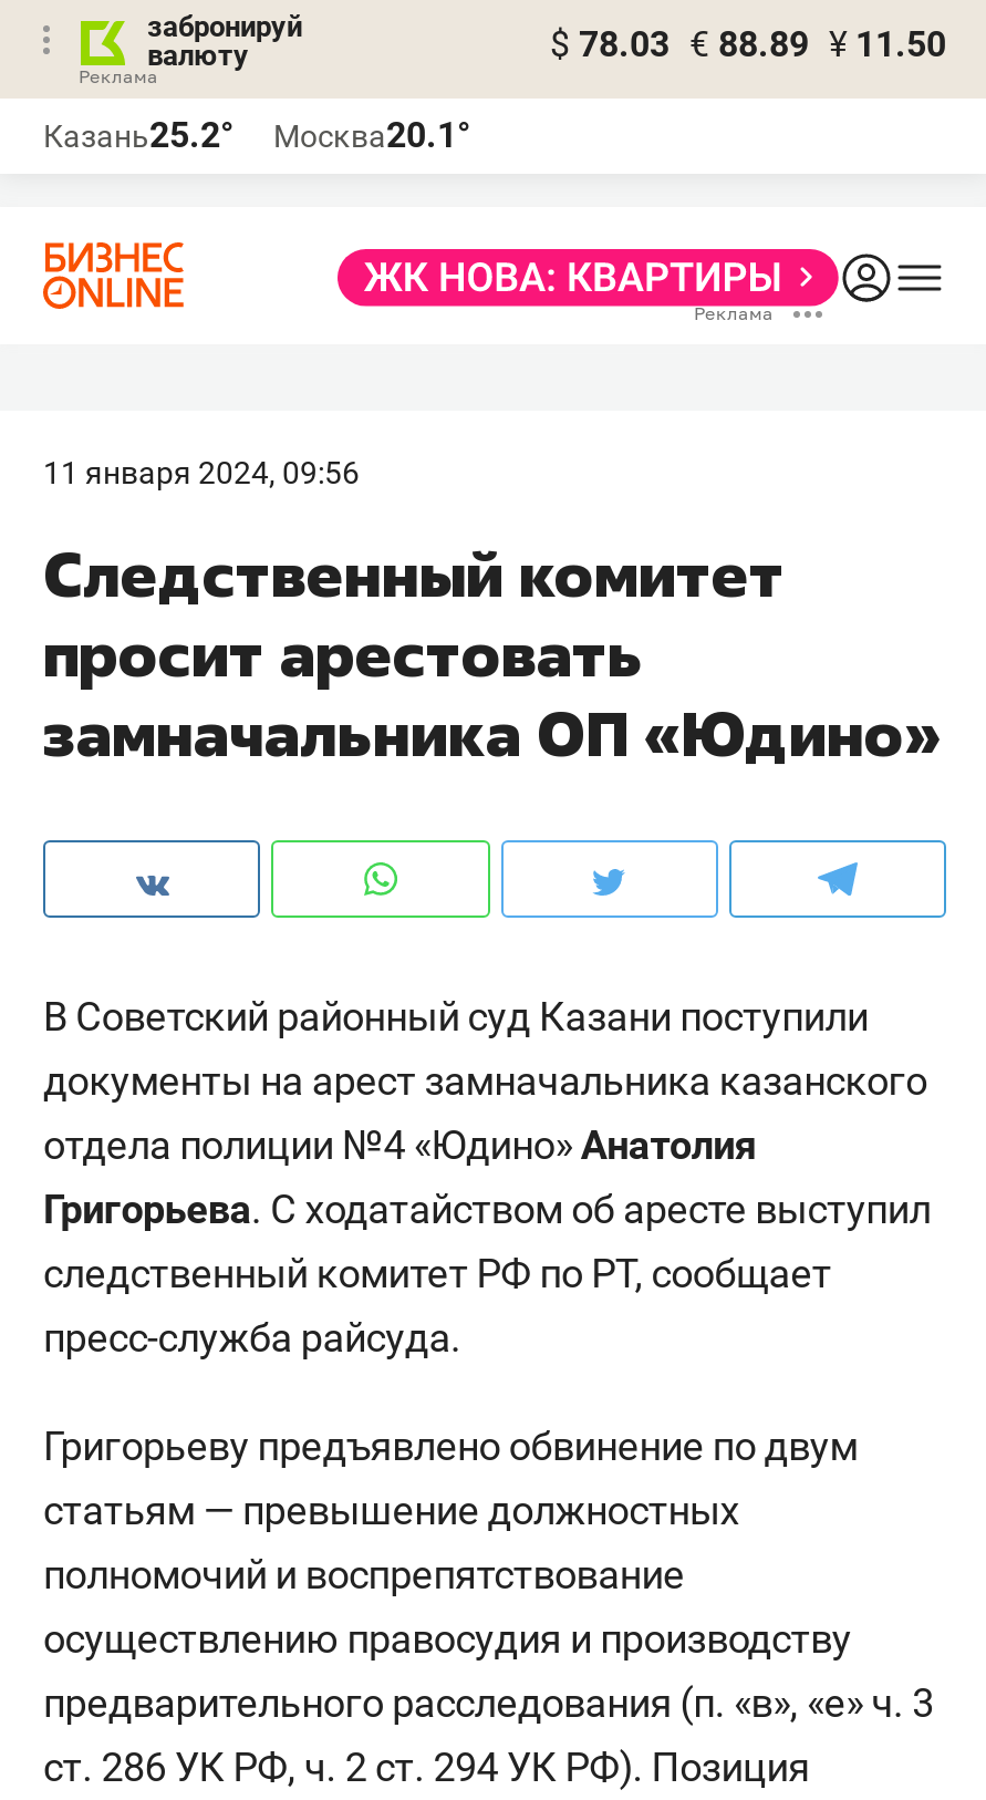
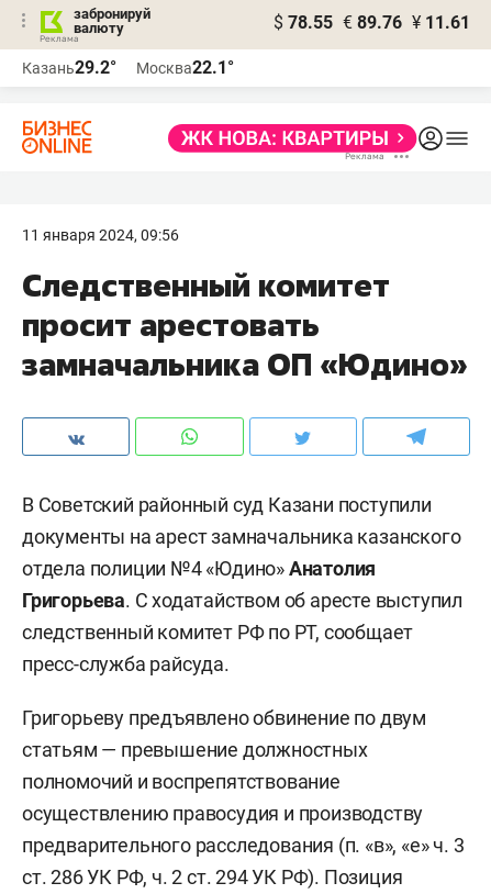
[550,23,946,65] $ 78.03 € 88.89 ¥ 11.50 -> [274,12,470,33] $ 78.55 € 89.76 ¥ 11.61
[43,114,233,156] Казань25.2° -> [22,57,116,78] Казань29.2°
[273,114,470,156] Москва20.1° -> [136,57,234,78] Москва22.1°

